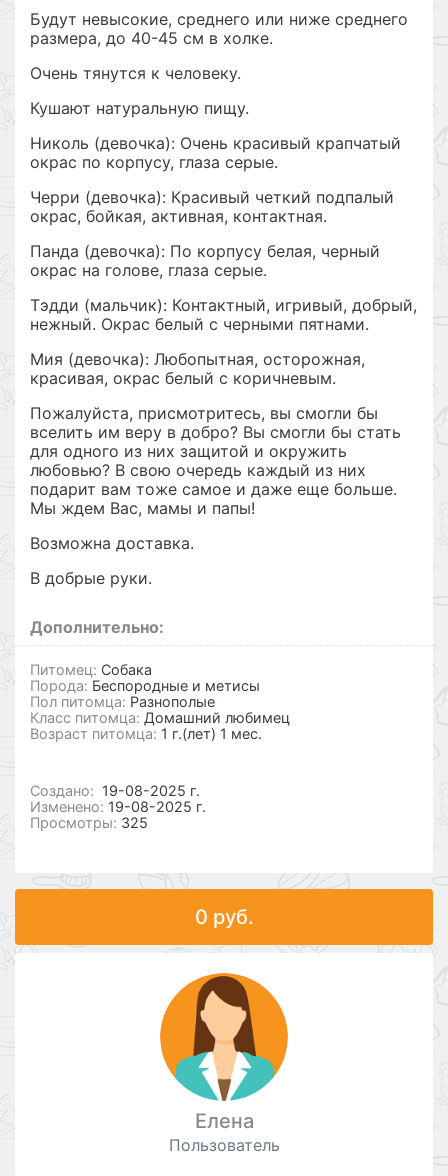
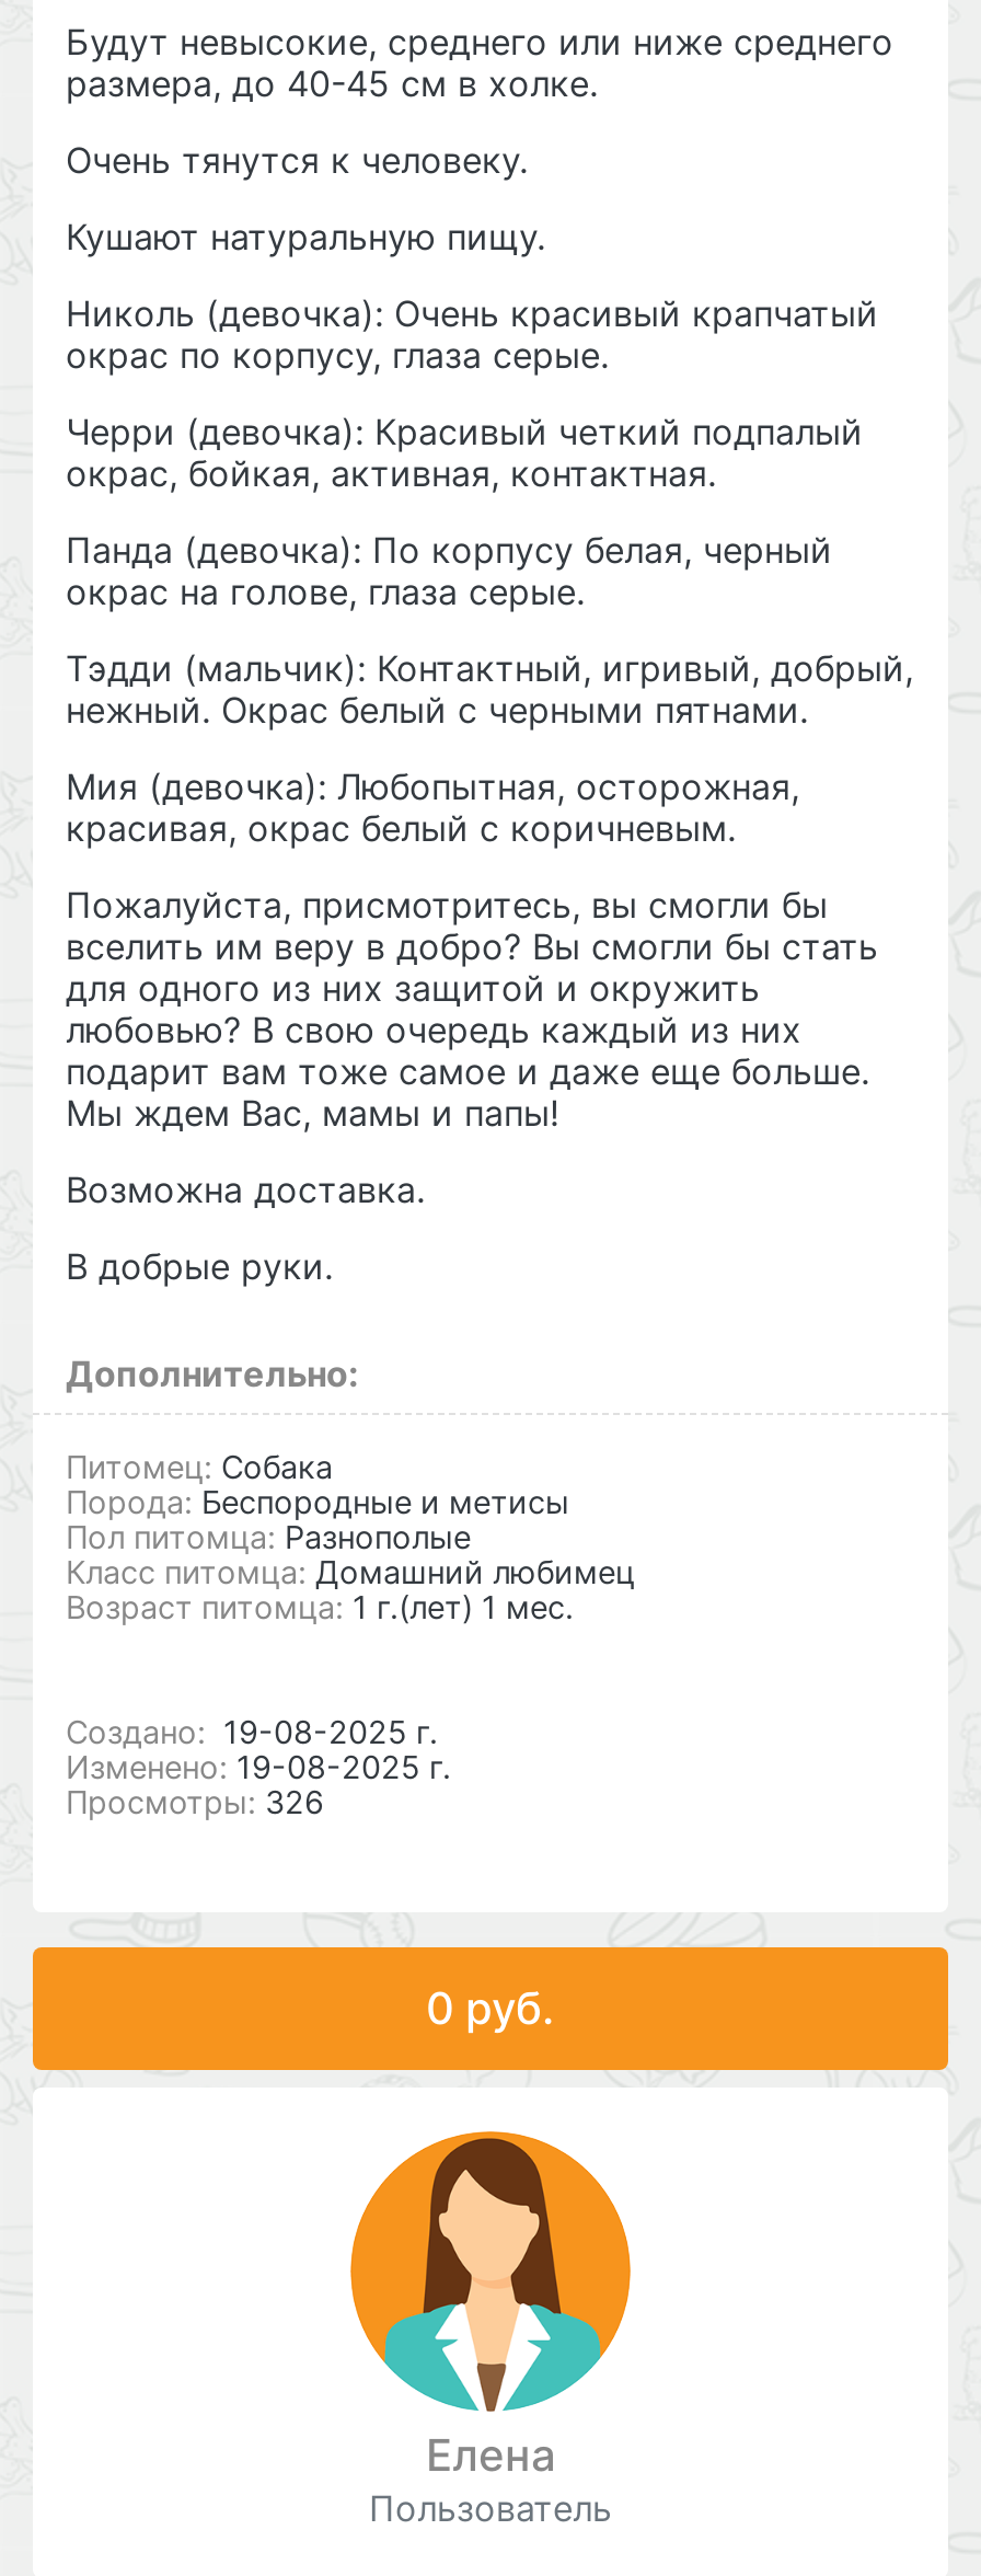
[30,814,148,831] Просмотры: 325 -> [66,1784,324,1821] Просмотры: 326

